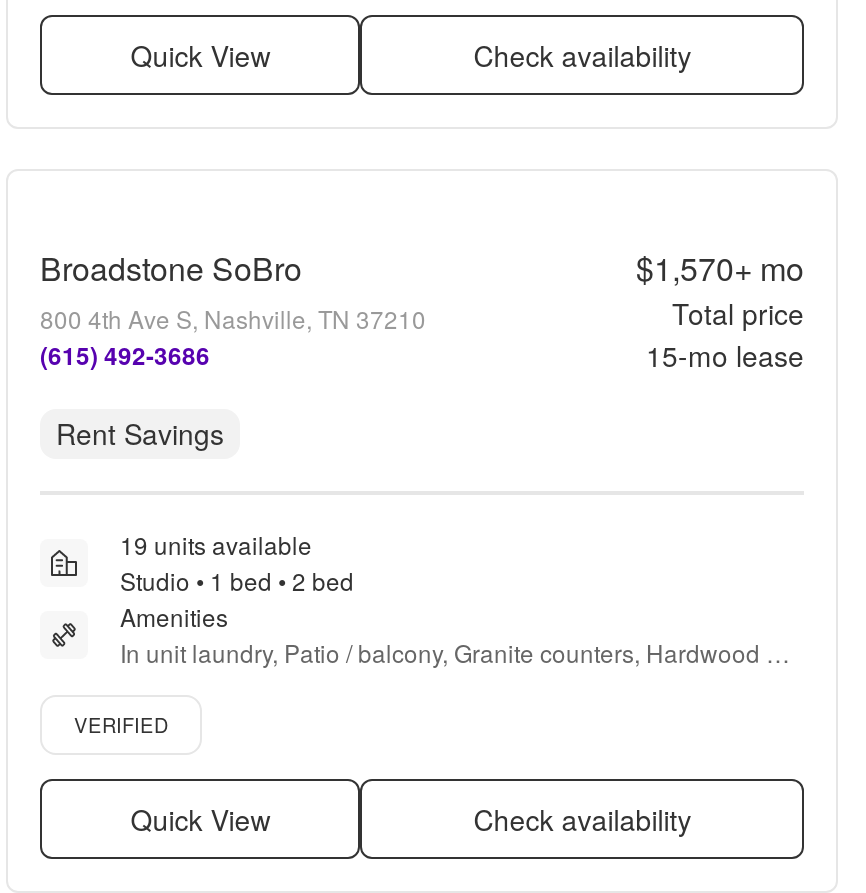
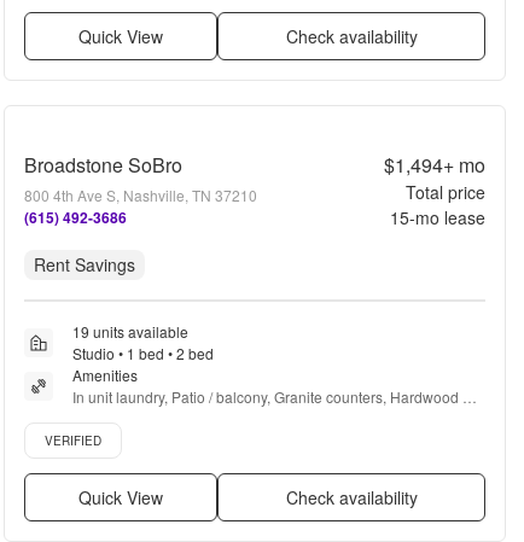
[636,245,804,291] $1,570+ mo -> [384,151,485,179] $1,494+ mo

